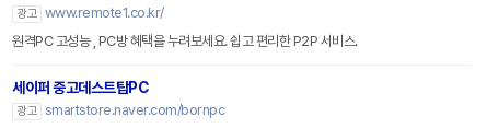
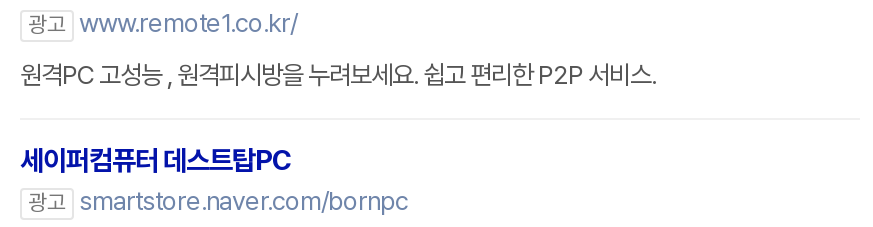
[12,33,357,49] 원격PC 고성능 , PC방 혜택을 누려보세요. 쉽고 편리한 P2P 서비스. -> [20,60,656,90] 원격PC 고성능 , 원격피시방을 누려보세요. 쉽고 편리한 P2P 서비스.
[12,79,148,96] 세이퍼 중고데스트탑PC -> [20,144,291,176] 세이퍼컴퓨터 데스트탑PC

